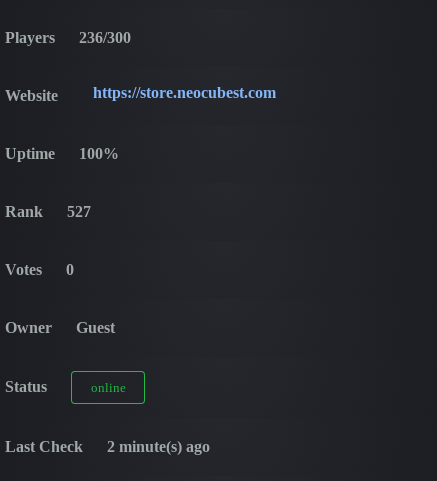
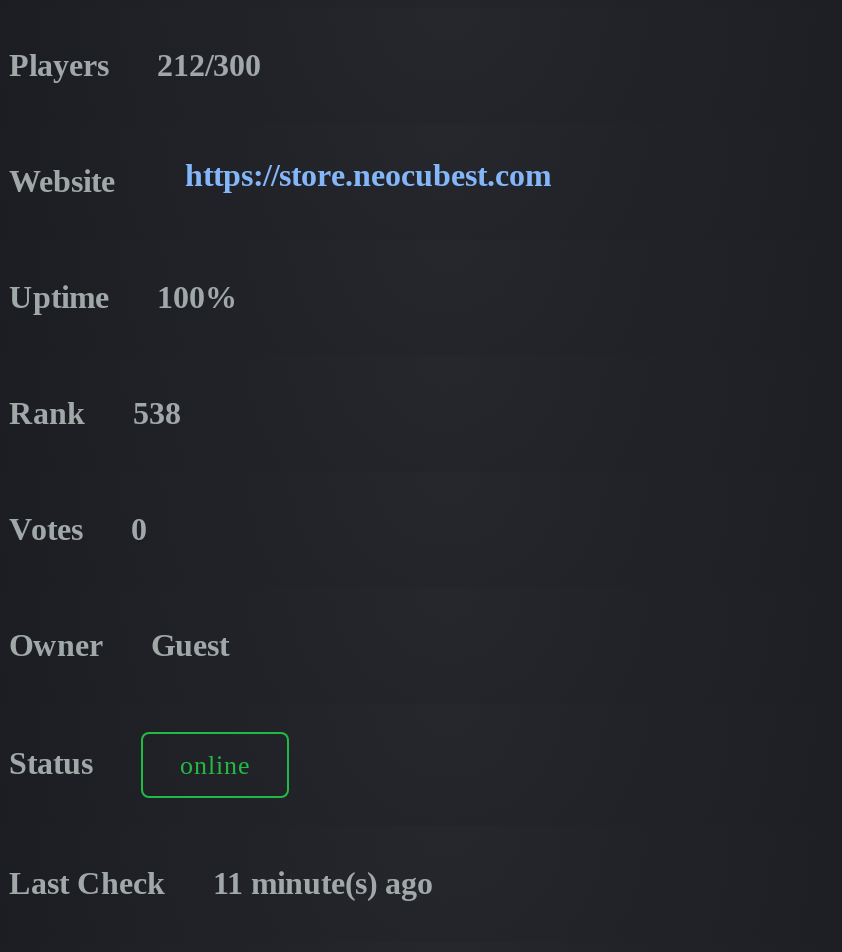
[5,29,131,46] Players 236/300 -> [9,47,261,81] Players 212/300
[5,203,91,220] Rank 527 -> [9,395,181,429] Rank 538
[5,438,210,455] Last Check 2 minute(s) ago -> [9,865,433,899] Last Check 11 minute(s) ago

